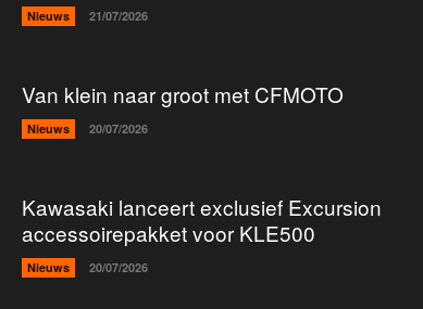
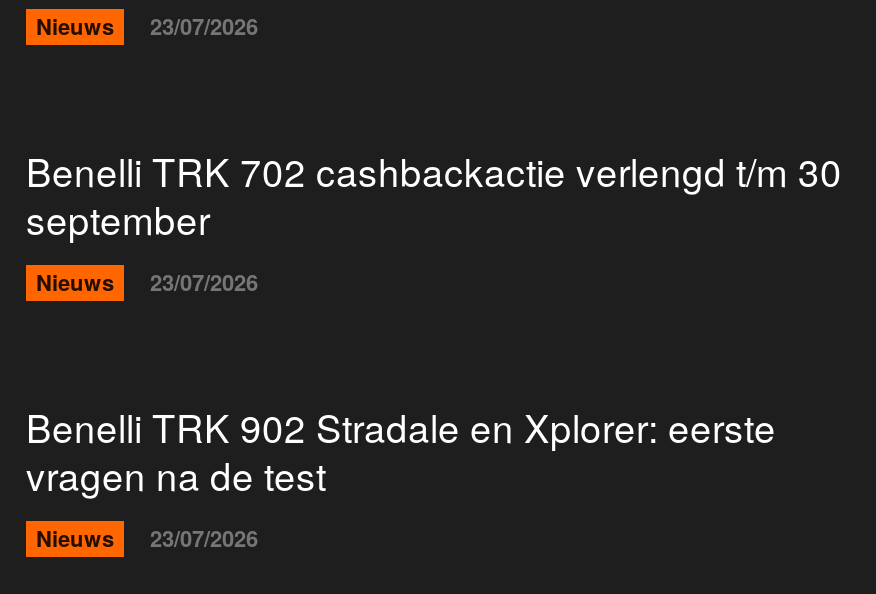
[27,8,148,24] Nieuws 21/07/2026 -> [36,11,258,41] Nieuws 23/07/2026
[22,79,344,109] Van klein naar groot met CFMOTO -> [26,143,842,245] Benelli TRK 702 cashbackactie verlengd t/m 30 | september
[27,120,148,137] Nieuws 20/07/2026 -> [36,267,258,297] Nieuws 23/07/2026
[22,192,382,247] Kawasaki lanceert exclusief Excursion | accessoirepakket voor KLE500 -> [26,399,776,501] Benelli TRK 902 Stradale en Xplorer: eerste | vragen na de test
[27,259,148,275] Nieuws 20/07/2026 -> [36,523,258,553] Nieuws 23/07/2026

